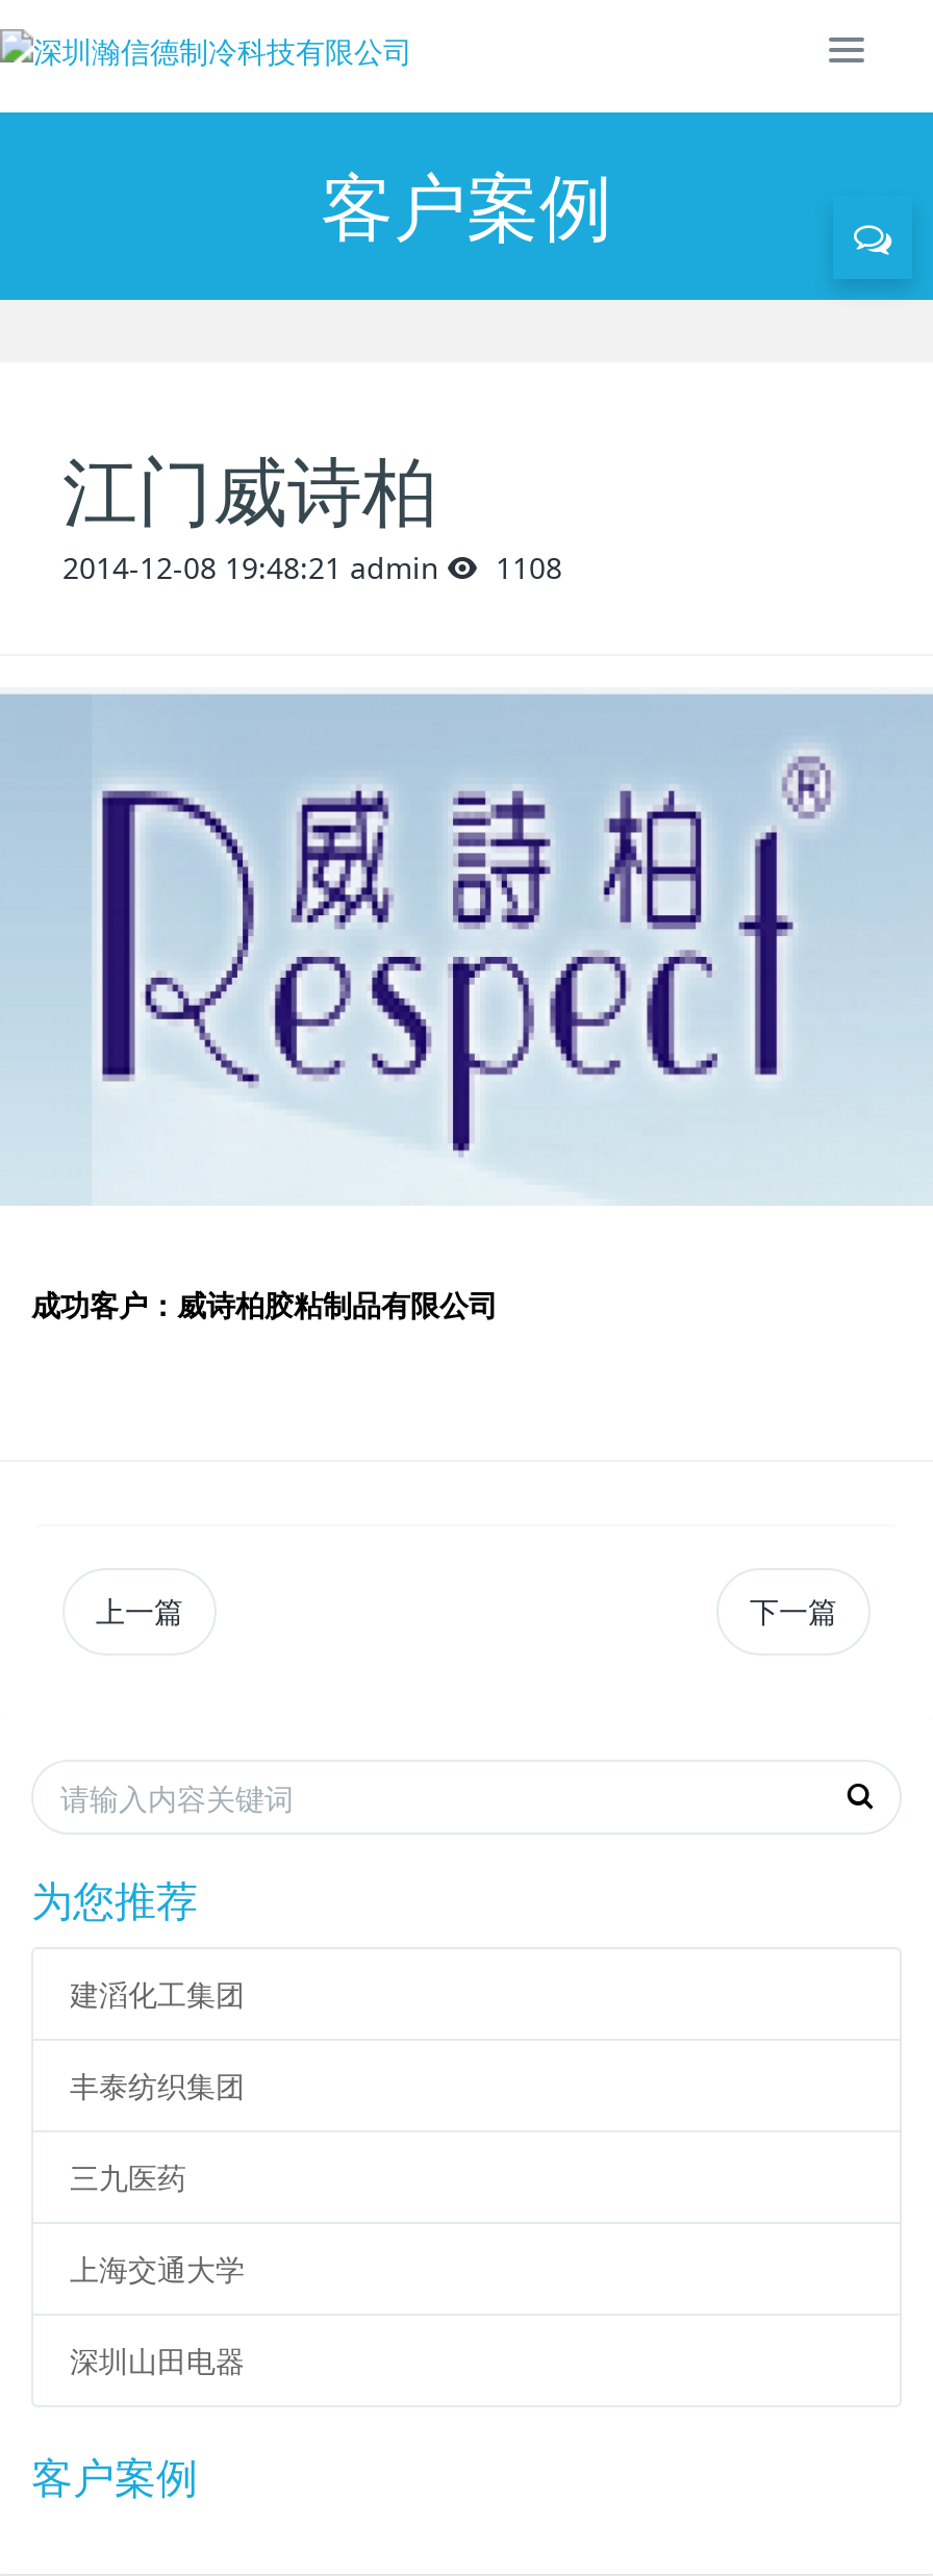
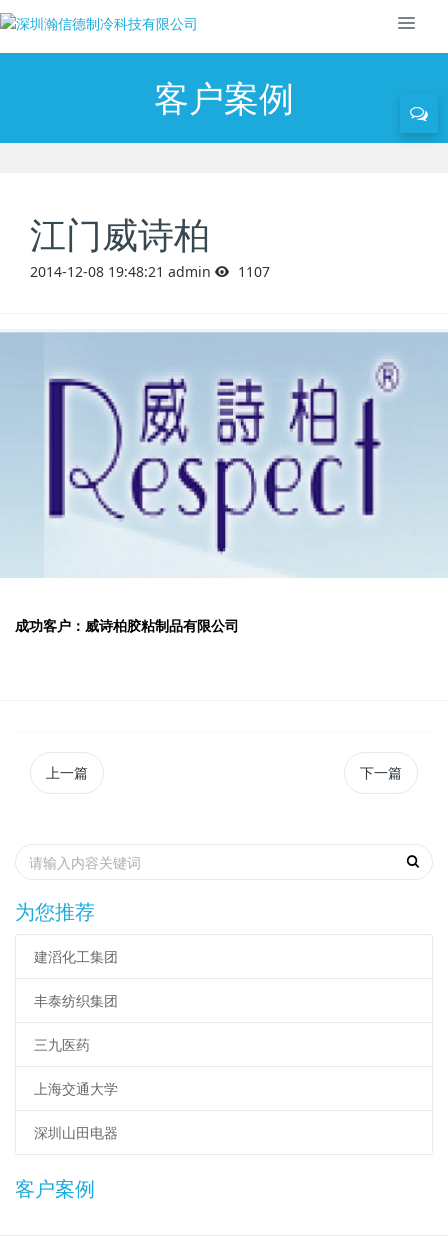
[62,548,562,587] 2014-12-08 19:48:21 admin 1108 -> [30,262,270,281] 2014-12-08 19:48:21 admin 1107

